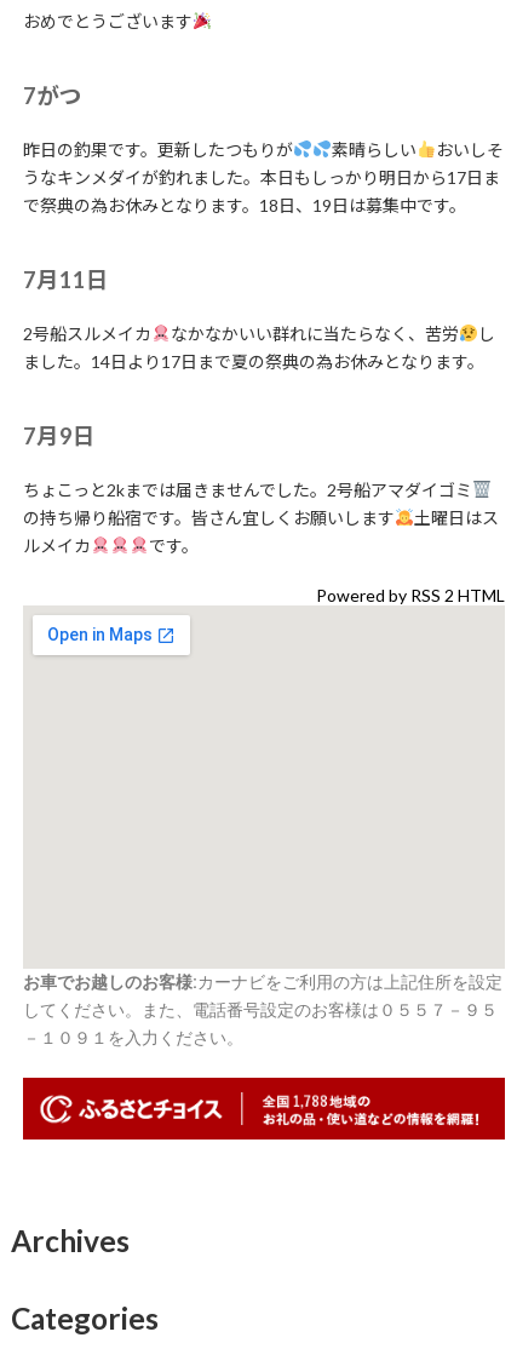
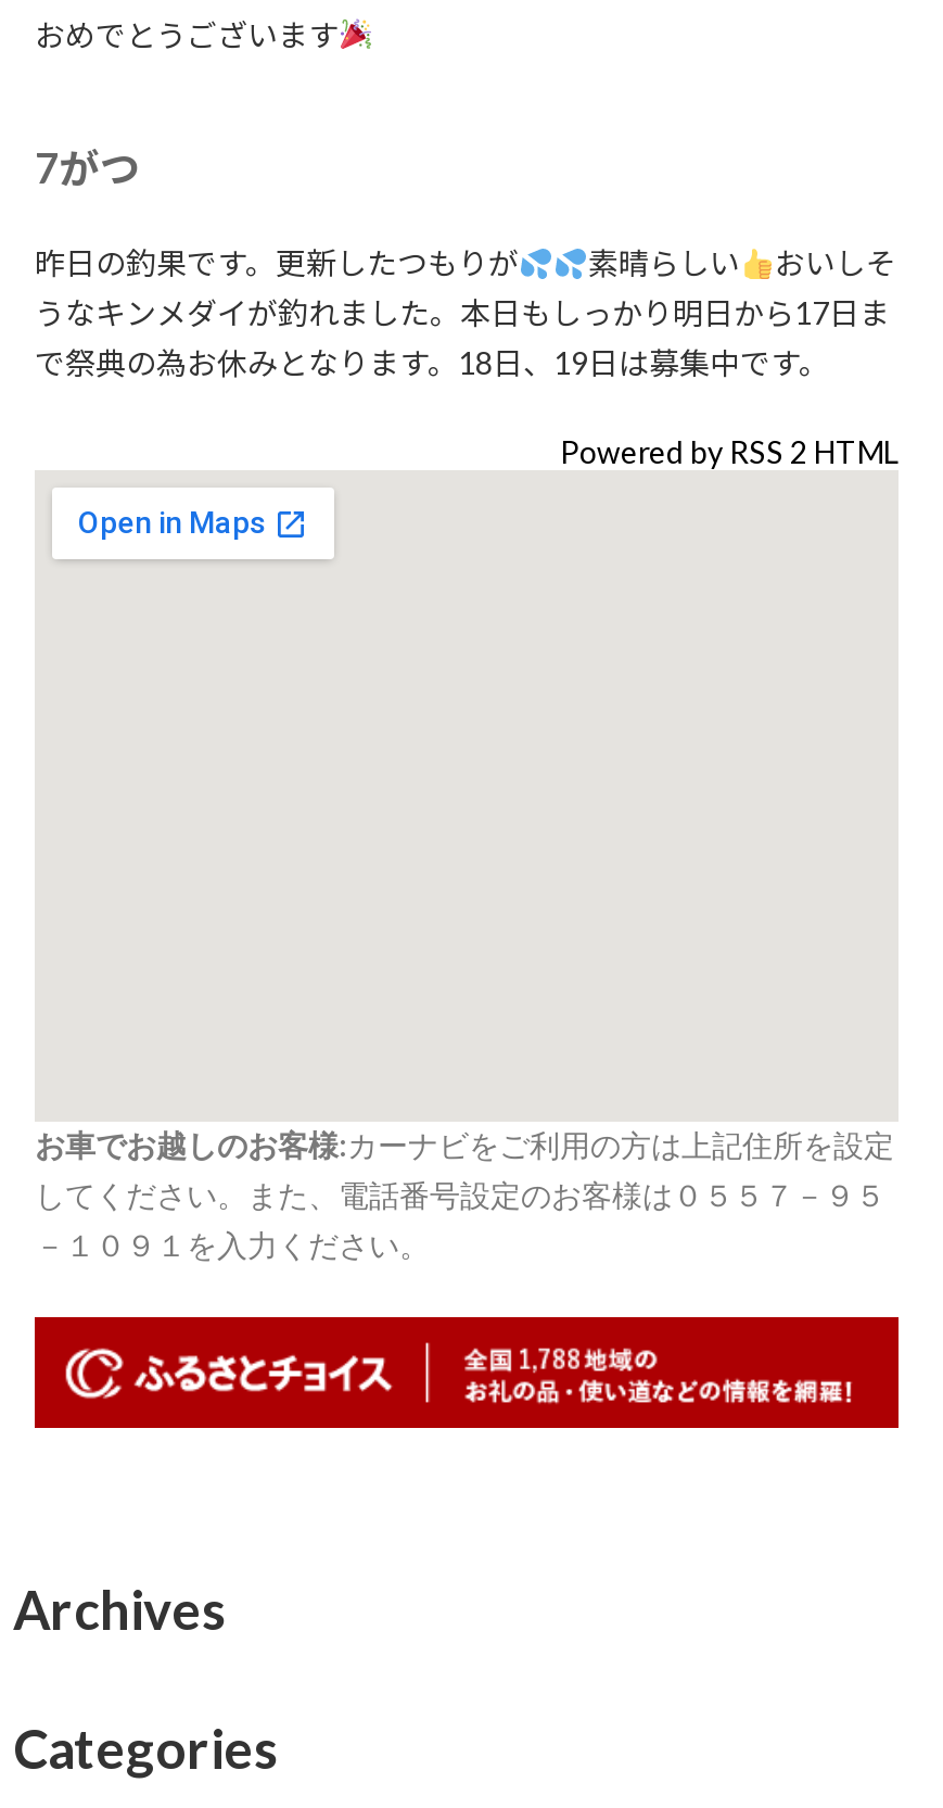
[23,267,499,555] 7月11日 | 2号船スルメイカ | なかなかいい群れに当たらなく、苦労 | し | ました。14日より17日まで夏の祭典の為お休みとなります。 | 7月9日 | ちょこっと2kまでは届きませんでした。2号船アマダイゴミ | の持ち帰り船宿です。皆さん宜しくお願いします | 土曜日はス | ルメイカ | です。 -> none

